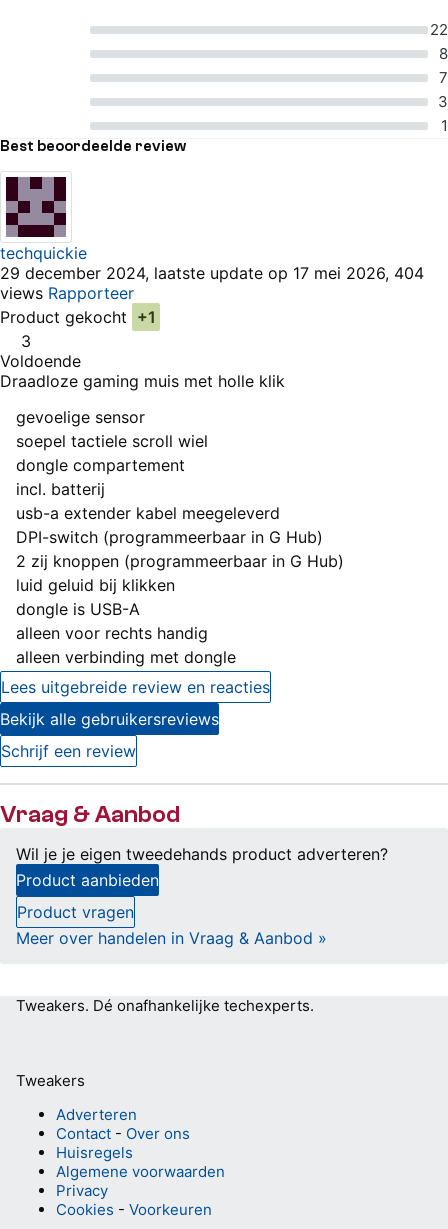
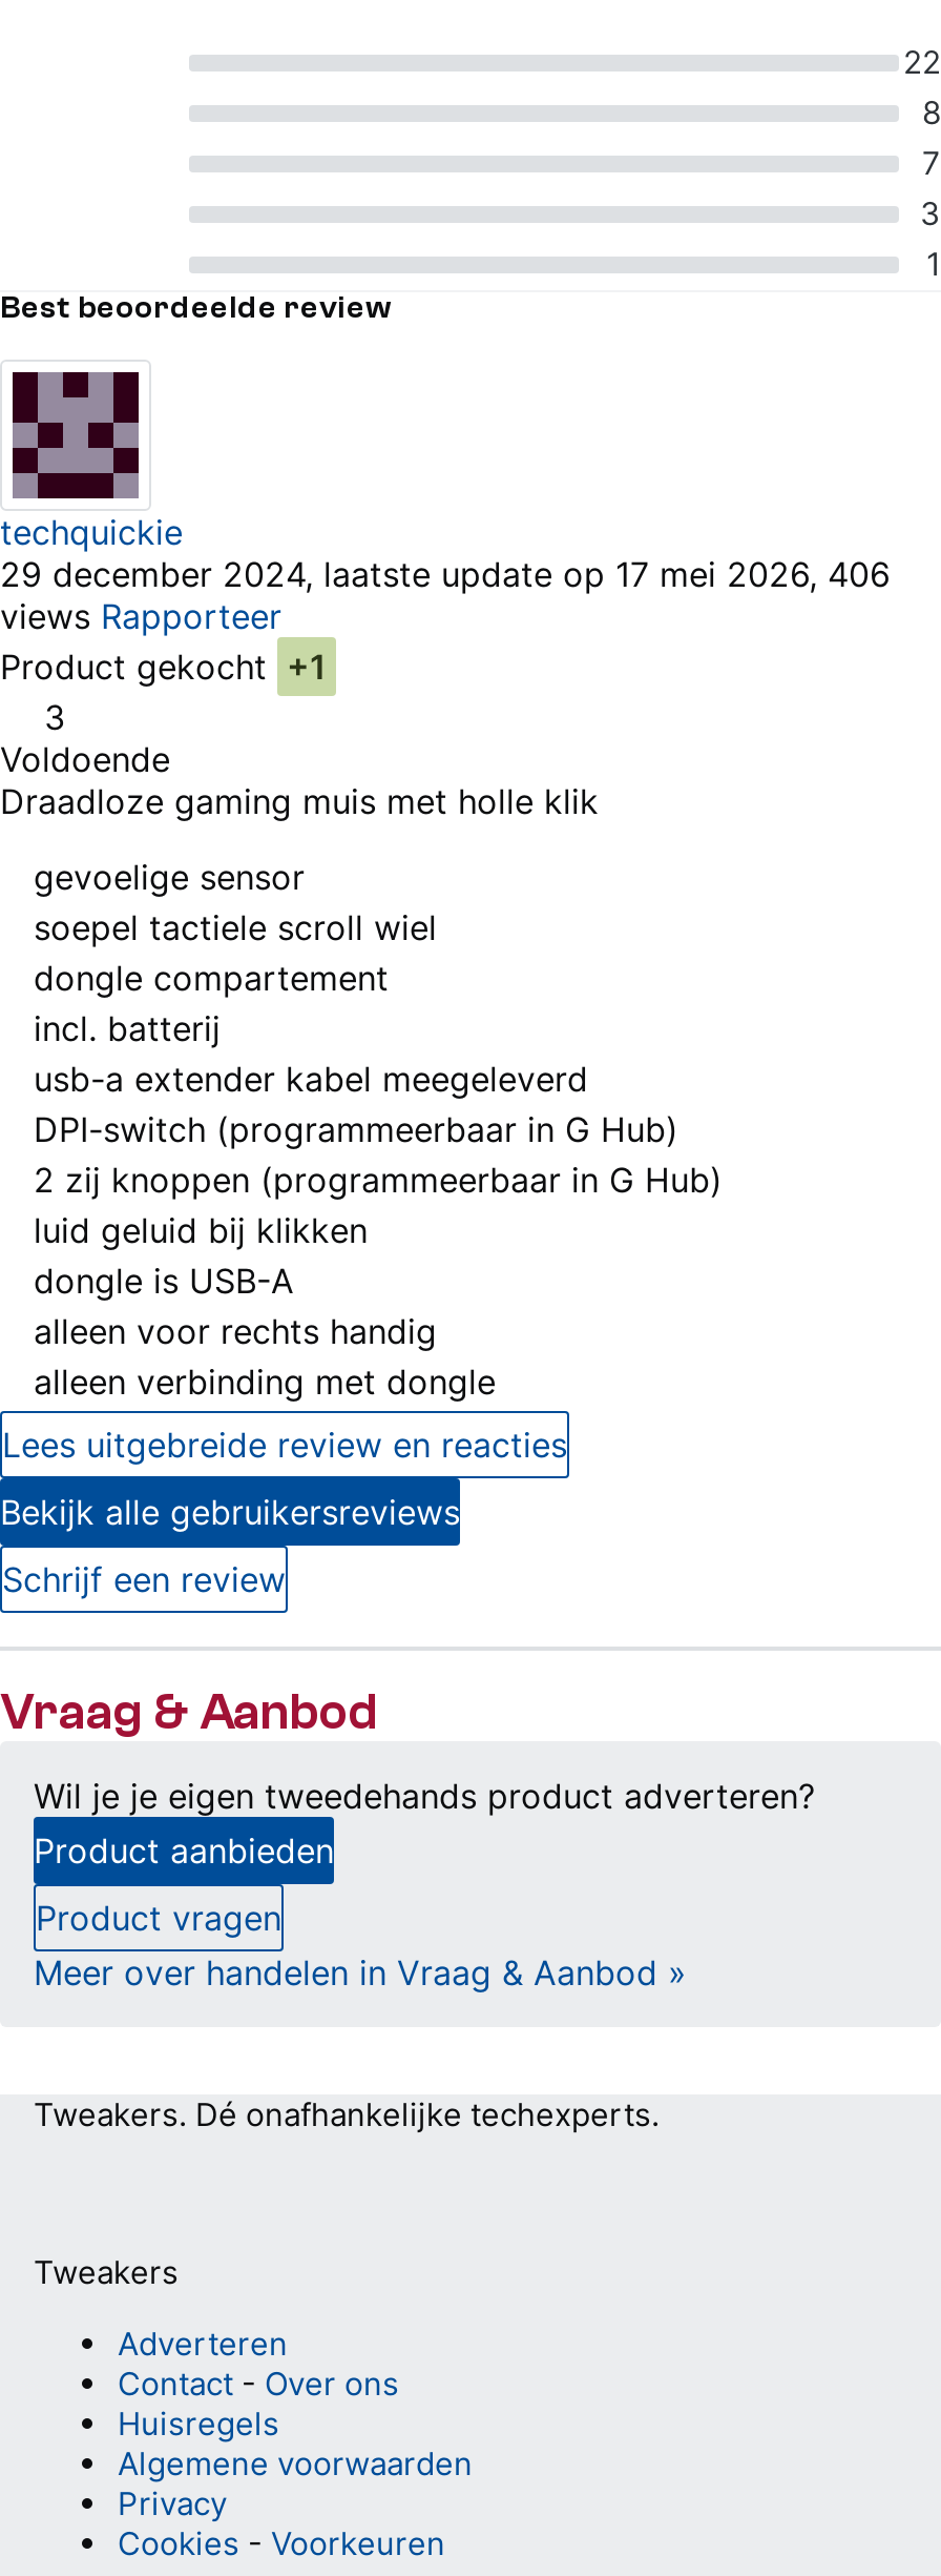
[0,263,424,283] 29 december 2024, laatste update op 17 mei 2026, 404 -> [0,553,891,595] 29 december 2024, laatste update op 17 mei 2026, 406

